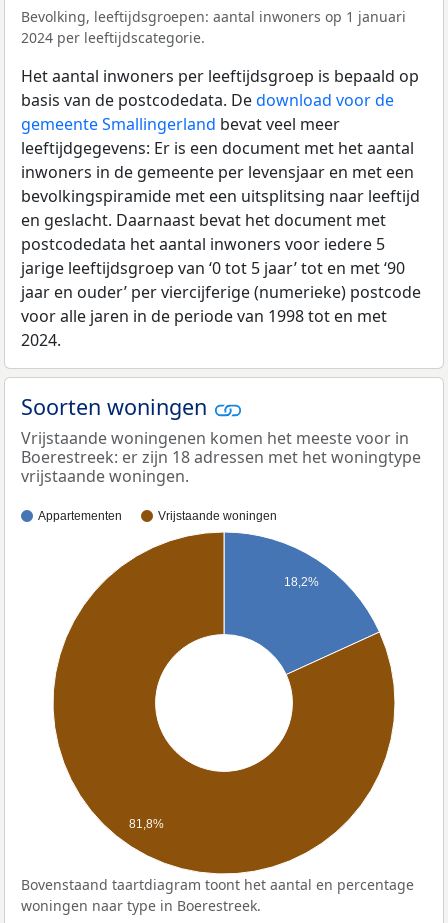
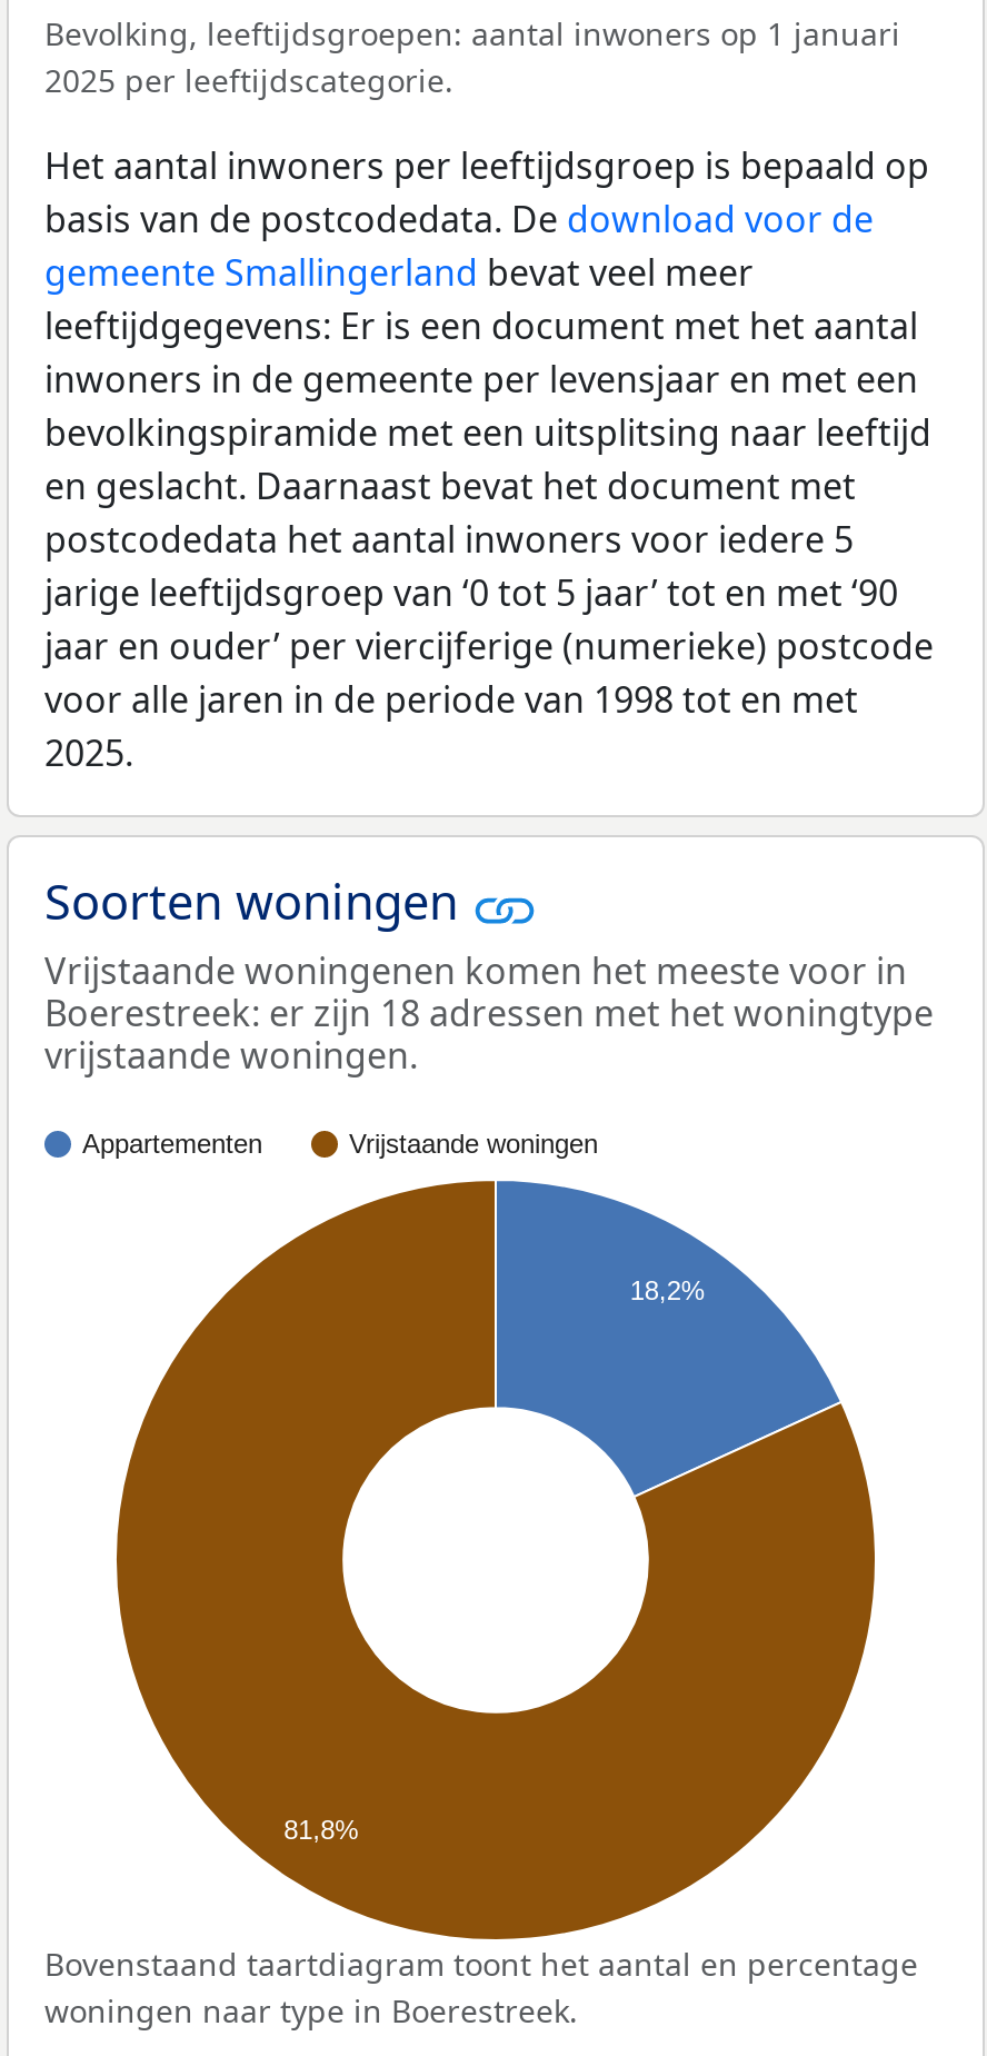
[21,28,205,47] 2024 per leeftijdscategorie. -> [44,60,453,102] 2025 per leeftijdscategorie.
[21,329,61,351] 2024. -> [44,729,133,778] 2025.

